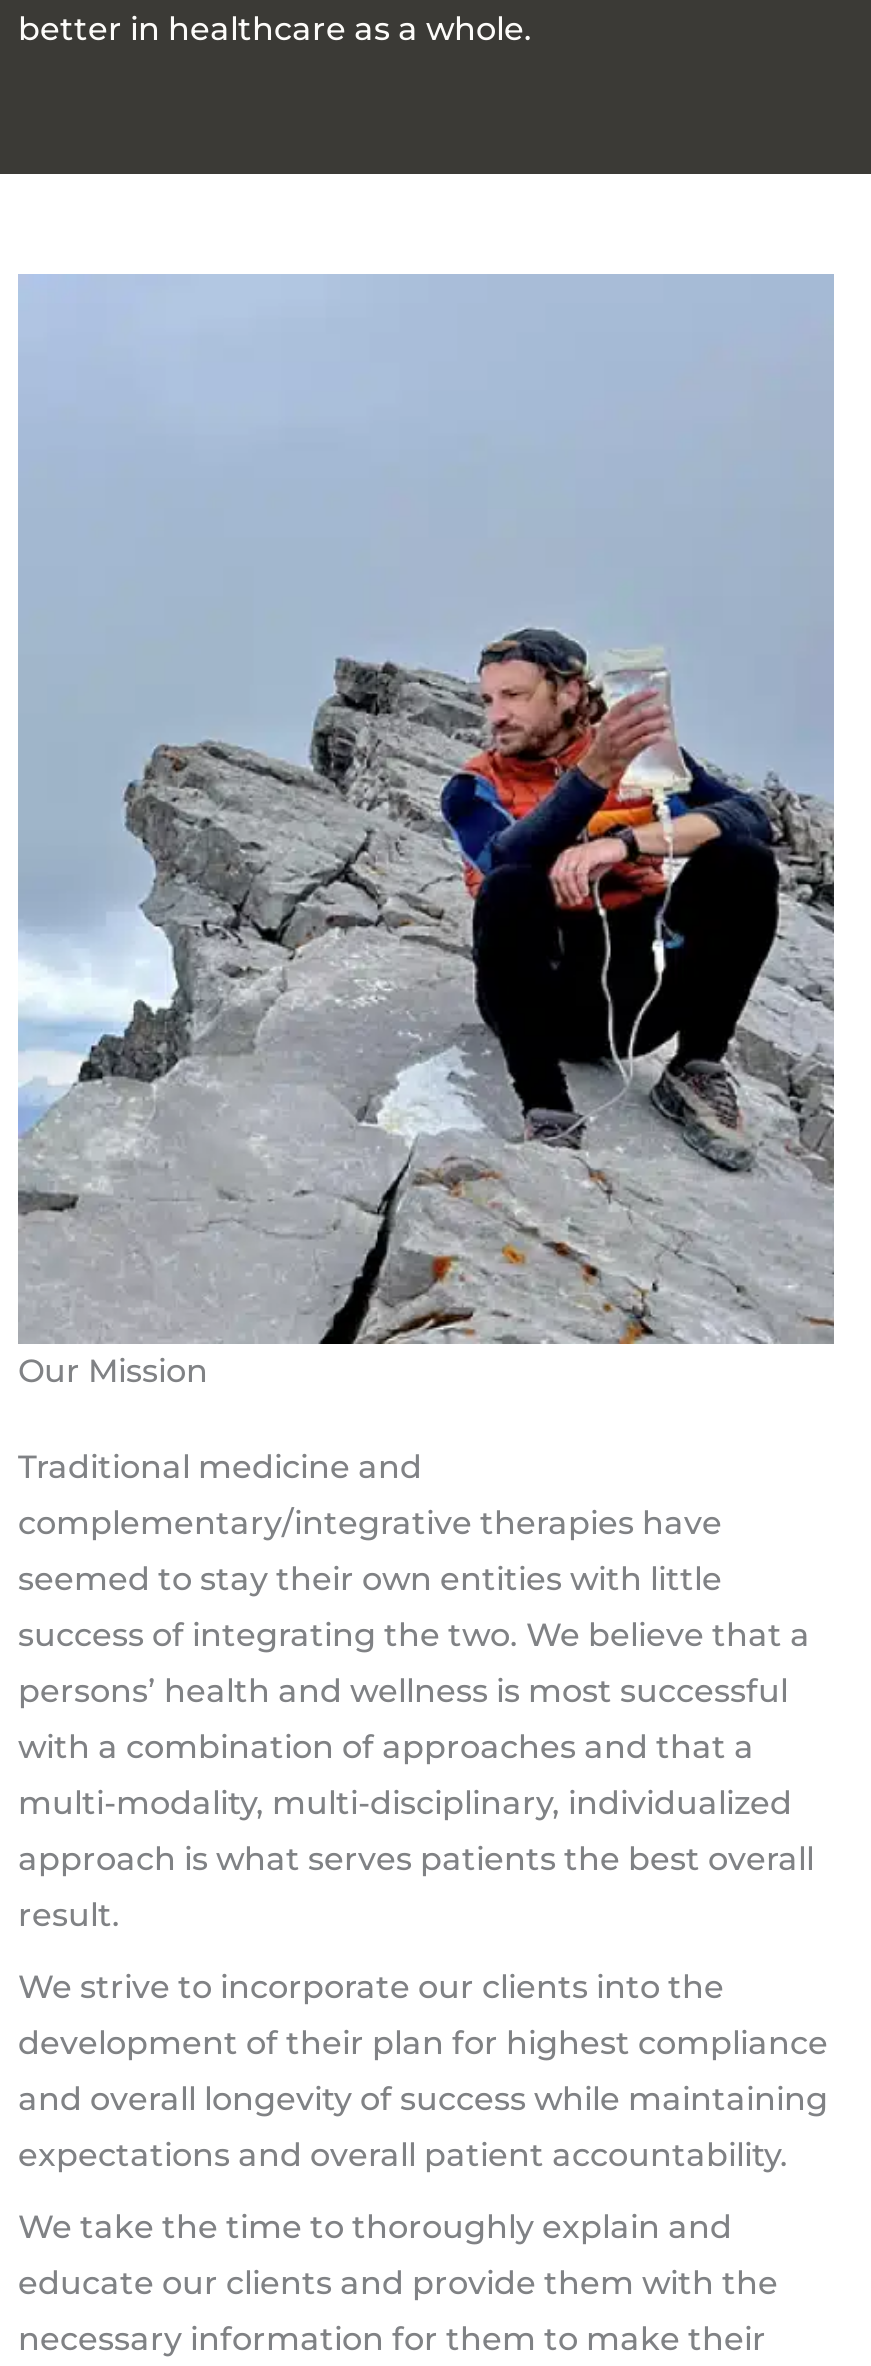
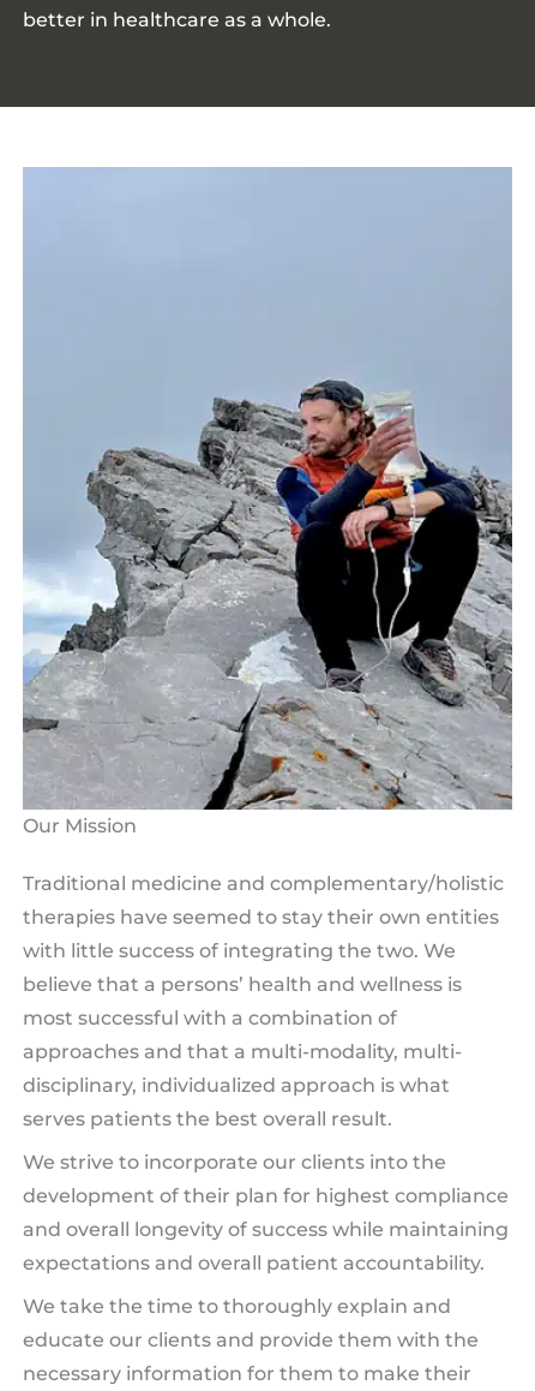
[18,1447,814,1933] Traditional medicine and | complementary/integrative therapies have | seemed to stay their own entities with little | success of integrating the two. We believe that a | persons’ health and wellness is most successful | with a combination of approaches and that a | multi-modality, multi-disciplinary, individualized | approach is what serves patients the best overall | result. -> [23,871,504,1130] Traditional medicine and complementary/holistic | therapies have seemed to stay their own entities | with little success of integrating the two. We | believe that a persons’ health and wellness is | most successful with a combination of | approaches and that a multi-modality, multi- | disciplinary, individualized approach is what | serves patients the best overall result.

